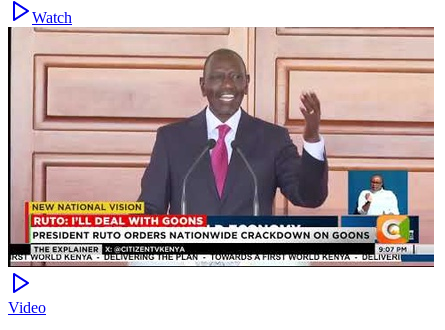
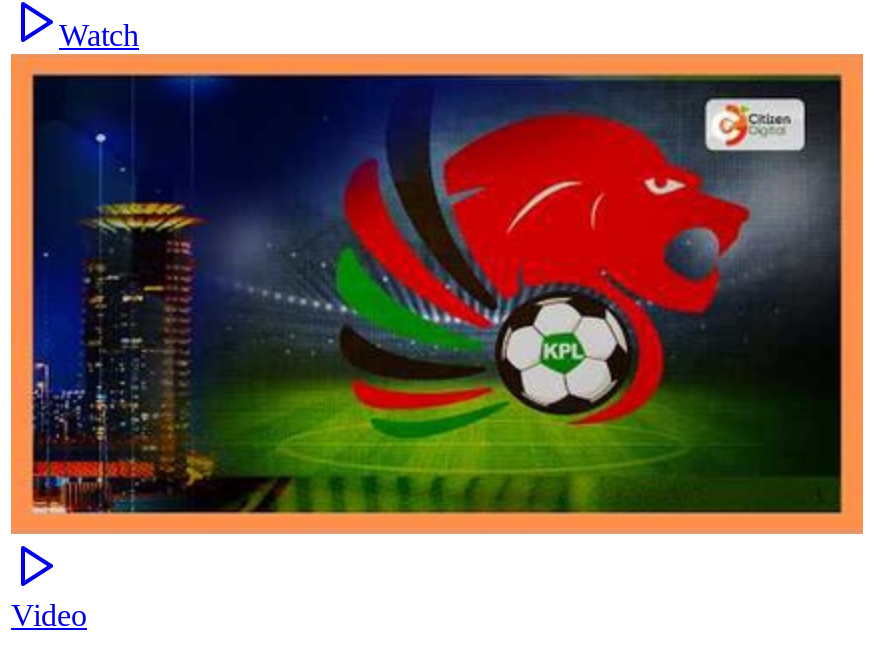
[7,26,435,268] [image] -> [9,52,865,536] [image]

